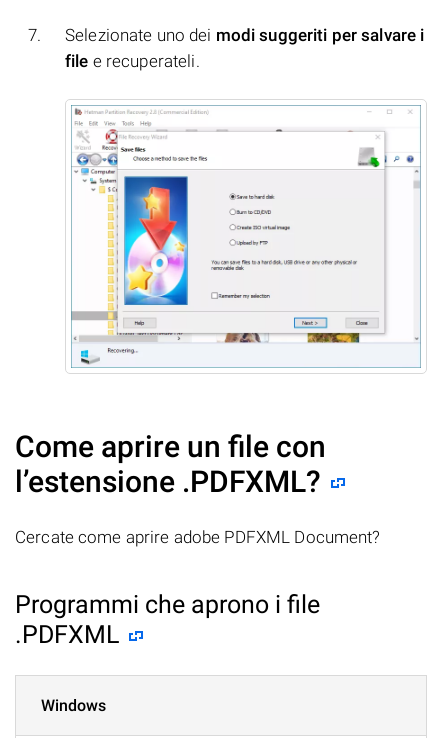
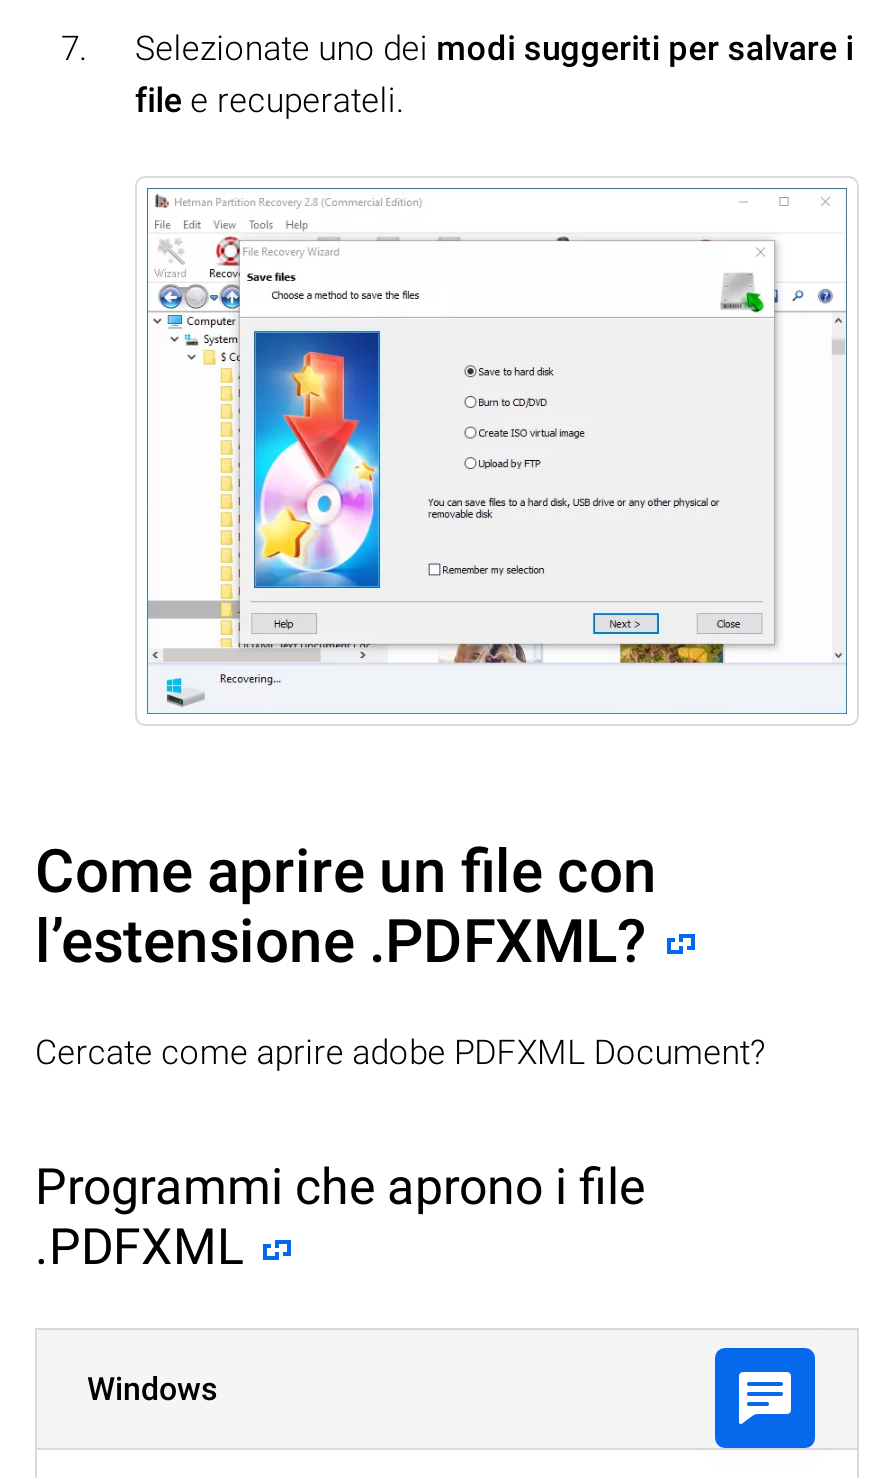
none -> [713,1346,817,1450] [image]

